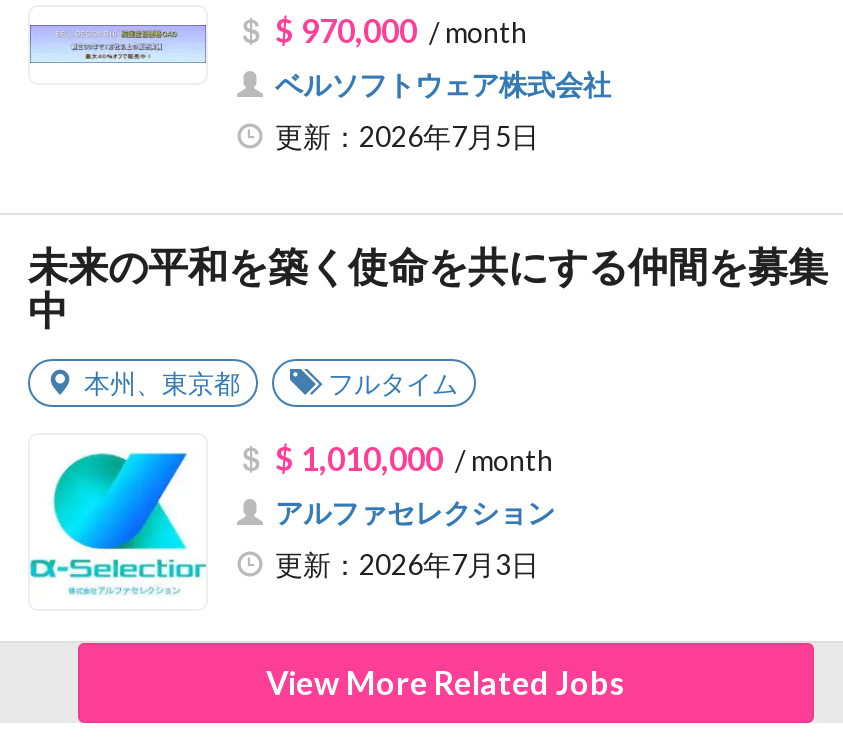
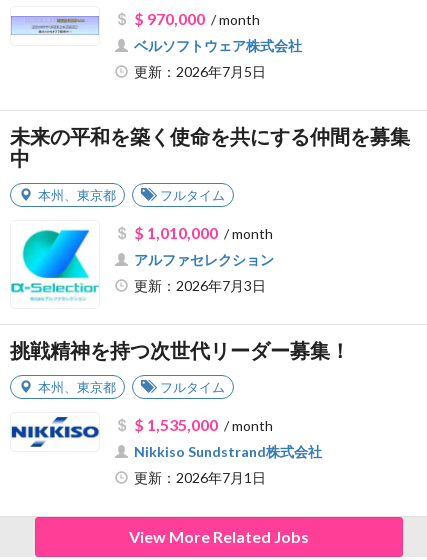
none -> [10,337,350,486] [image] | 挑戦精神を持つ次世代リーダー募集！ | 本州、東京都 | フルタイム | $ 1,535,000 / month | Nikkiso Sundstrand株式会社 | 更新：2026年7月1日

